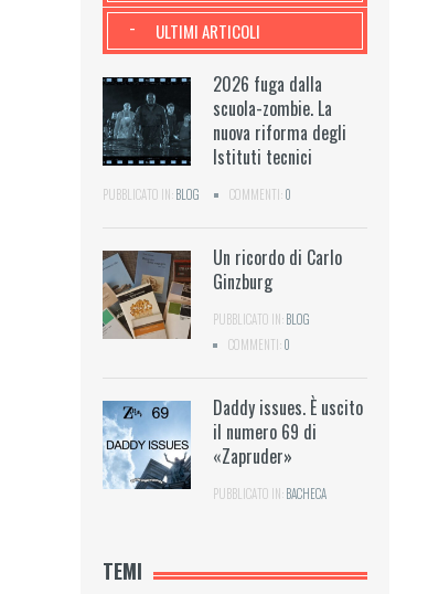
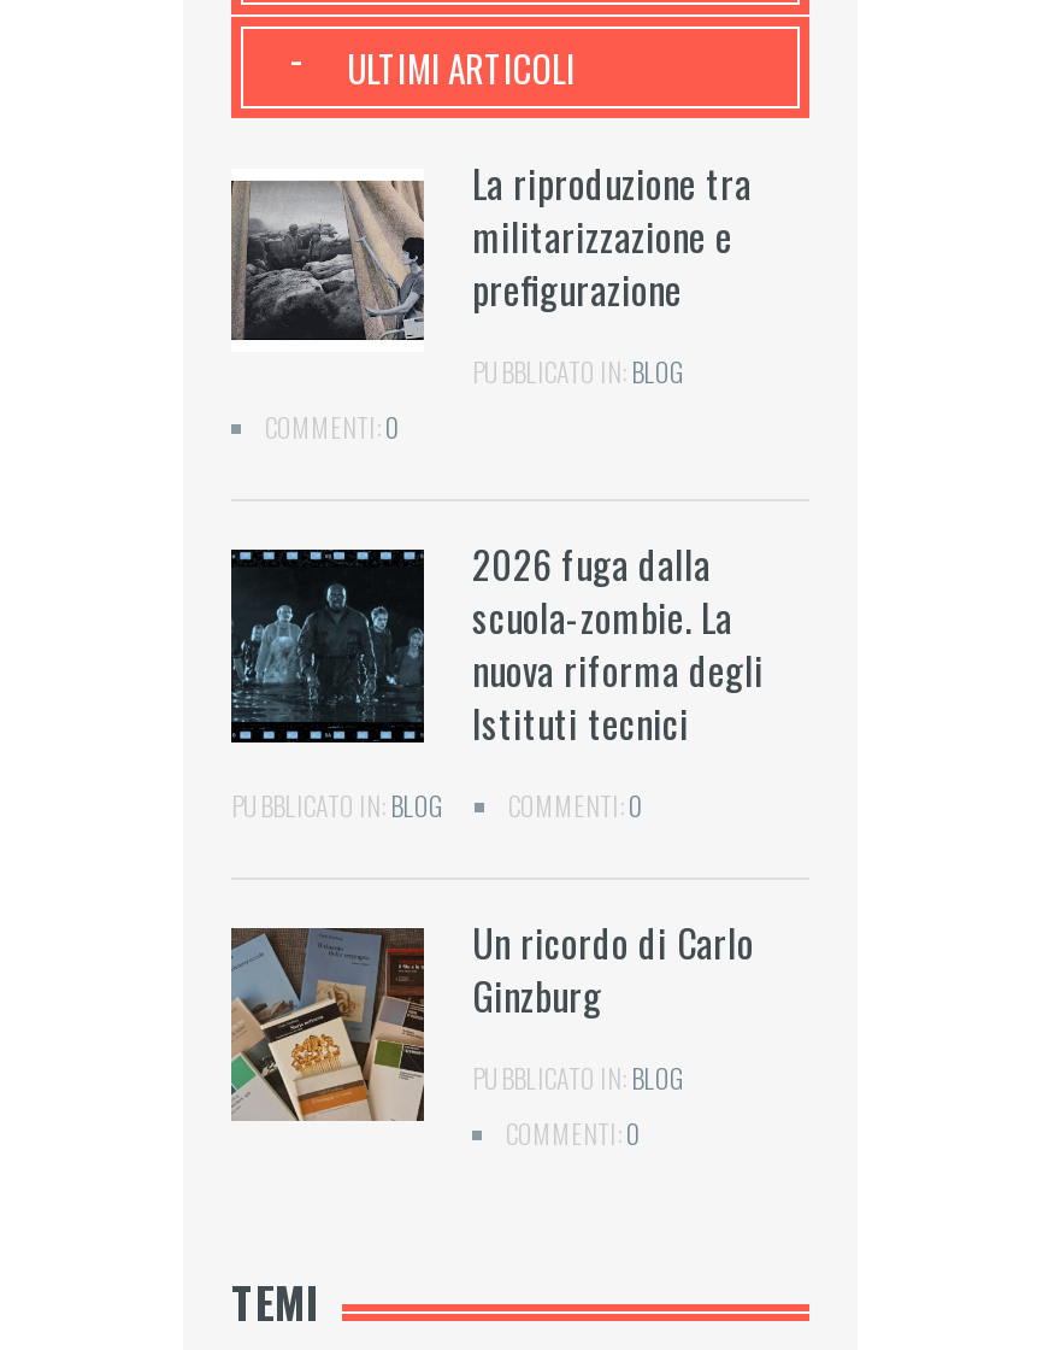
none -> [229,155,752,446] [image] | La riproduzione tra | militarizzazione e | prefigurazione | PUBBLICATO IN: BLOG | COMMENTI: 0
moved [101,71,346,353] -> [229,535,764,1153]: [image] | 2026 fuga dalla | scuola-zombie. La | ... | PUBBLICATO IN: BLOG | COMMENTI: 0
[101,394,363,502] [image] | Daddy issues. È uscito | il numero 69 di | «Zapruder» | PUBBLICATO IN: BACHECA -> none

